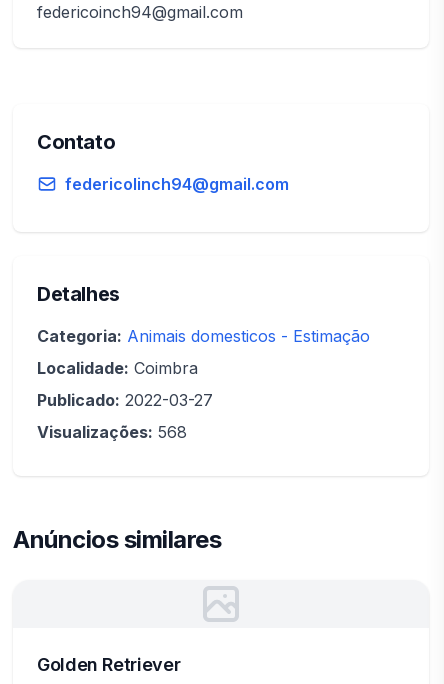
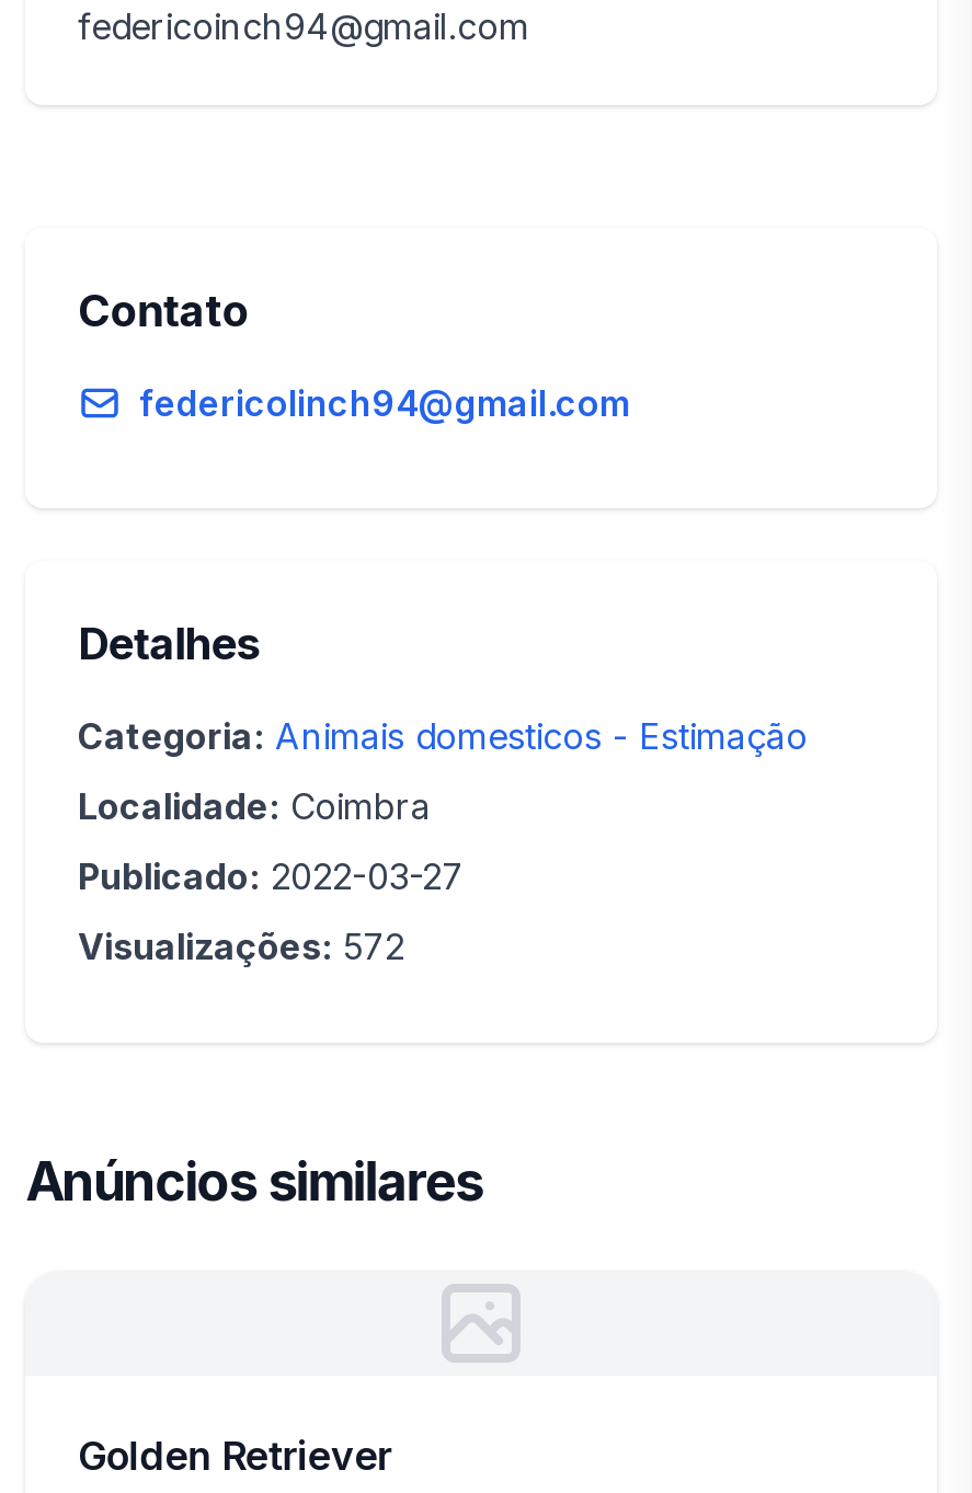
[37,422,187,442] Visualizações: 568 -> [78,925,404,969] Visualizações: 572

